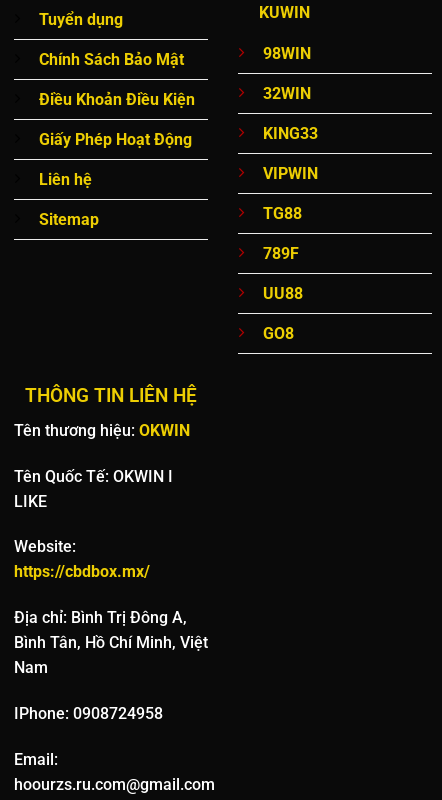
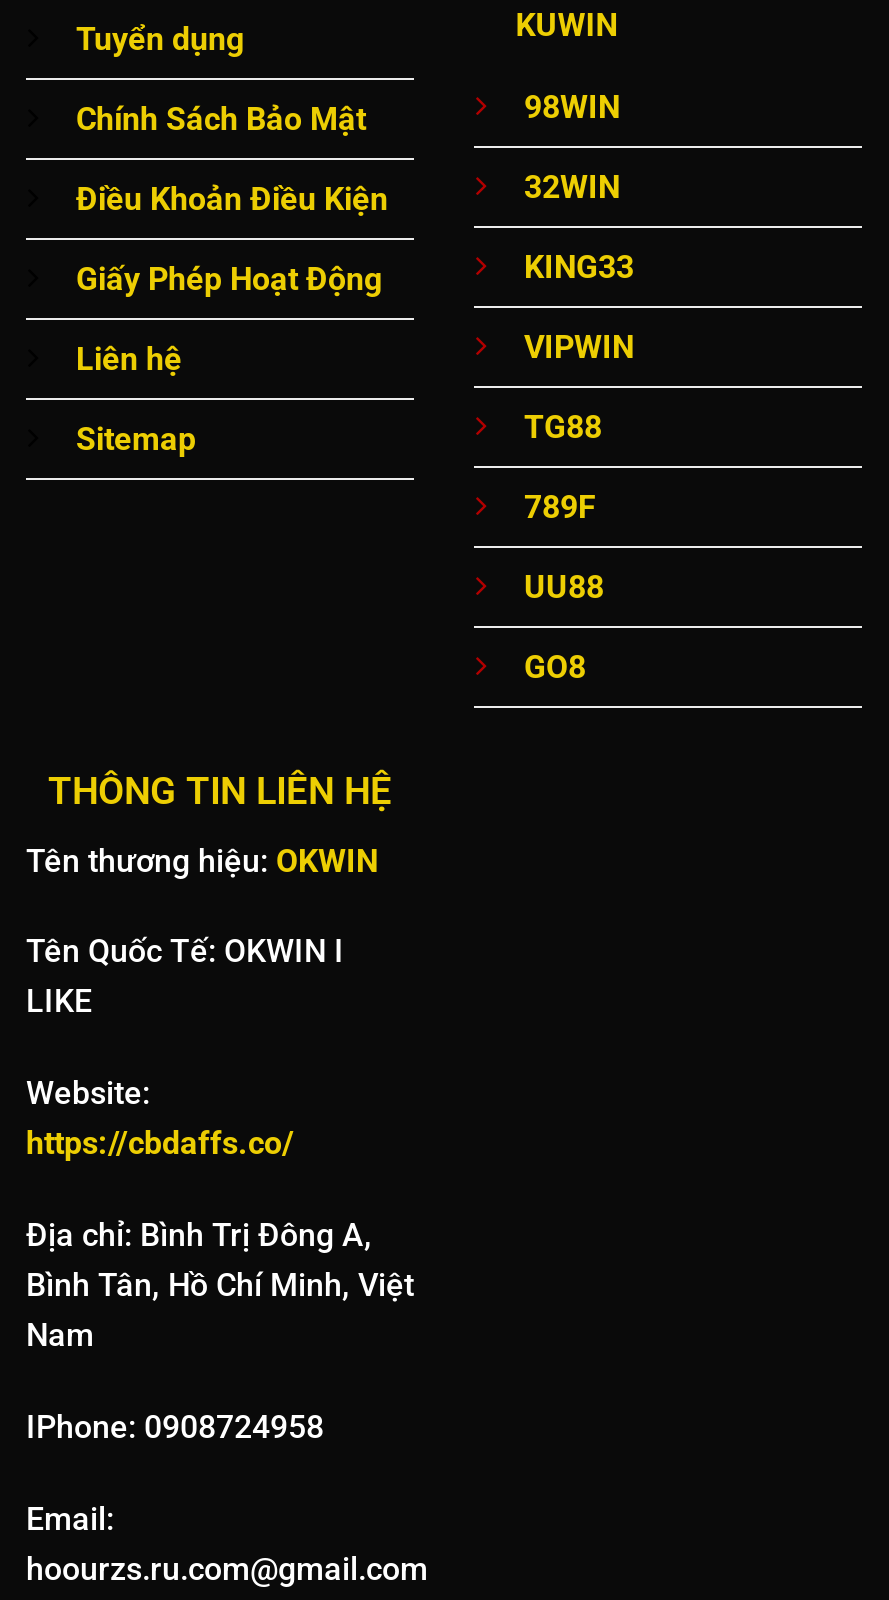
[14,562,150,581] https://cbdbox.mx/ -> [26,1125,294,1163] https://cbdaffs.co/

